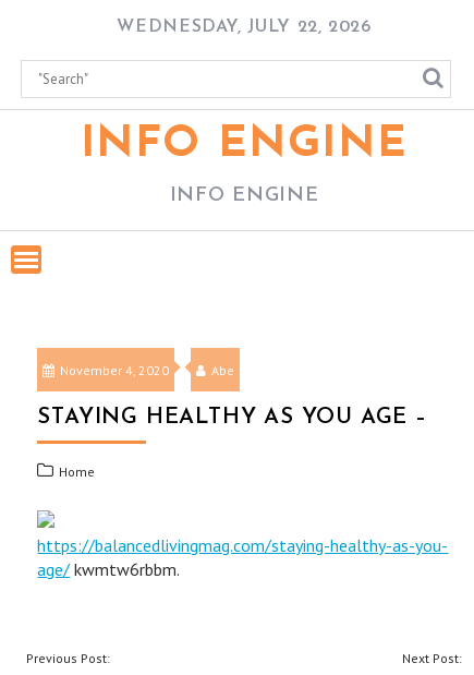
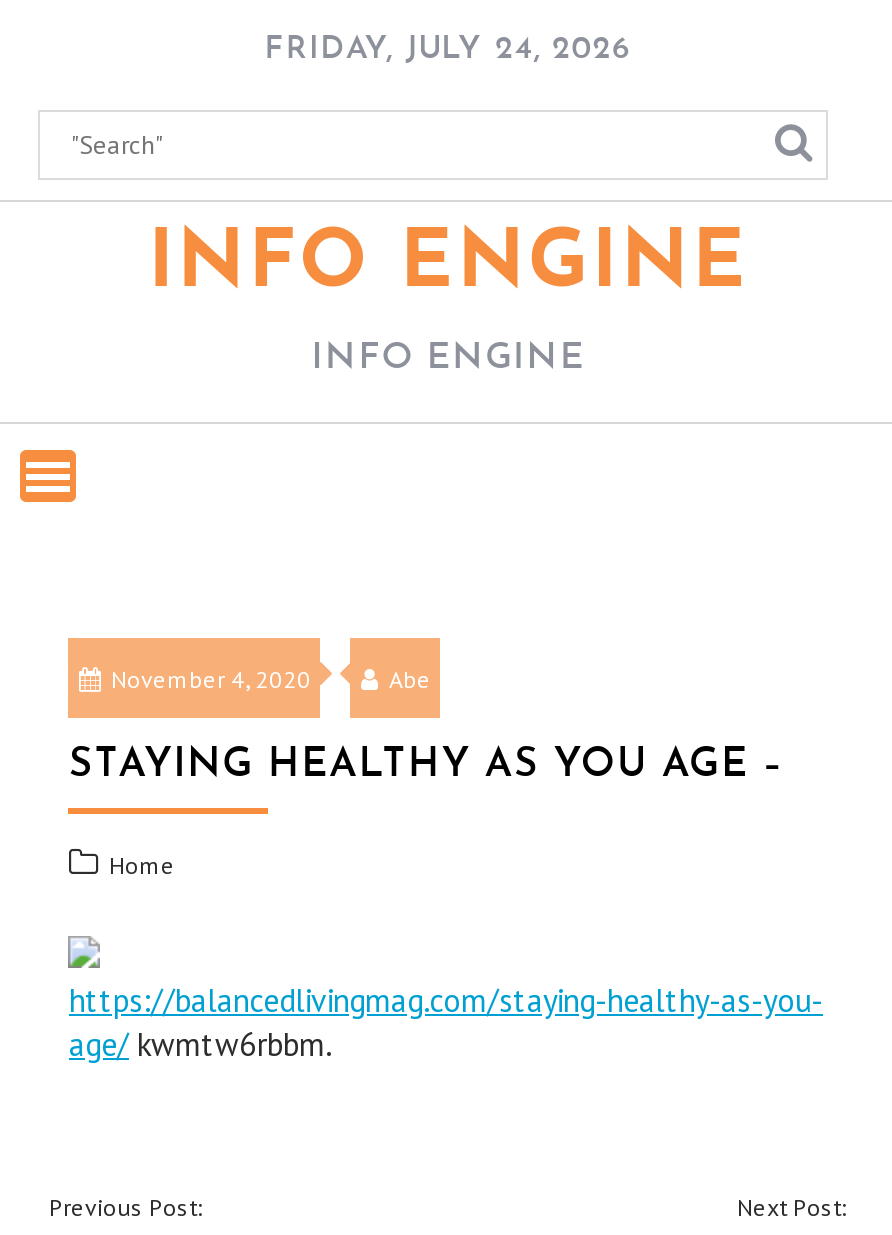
[117,19,371,36] WEDNESDAY, JULY 22, 2026 -> [265,34,631,66] FRIDAY, JULY 24, 2026

